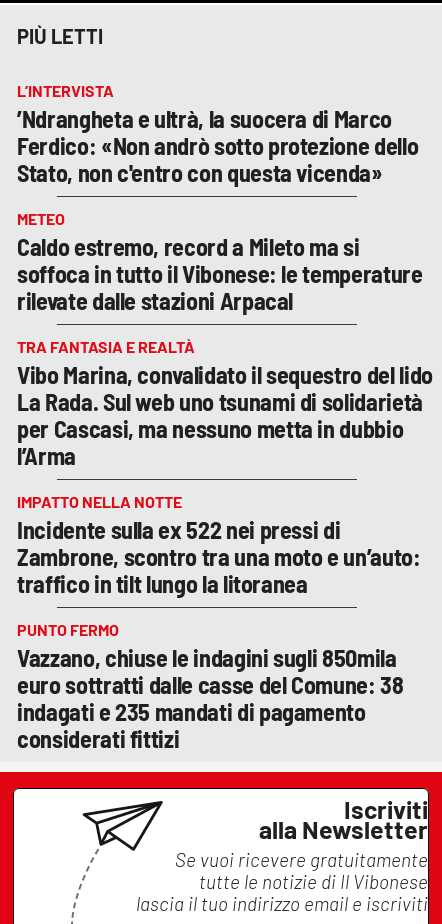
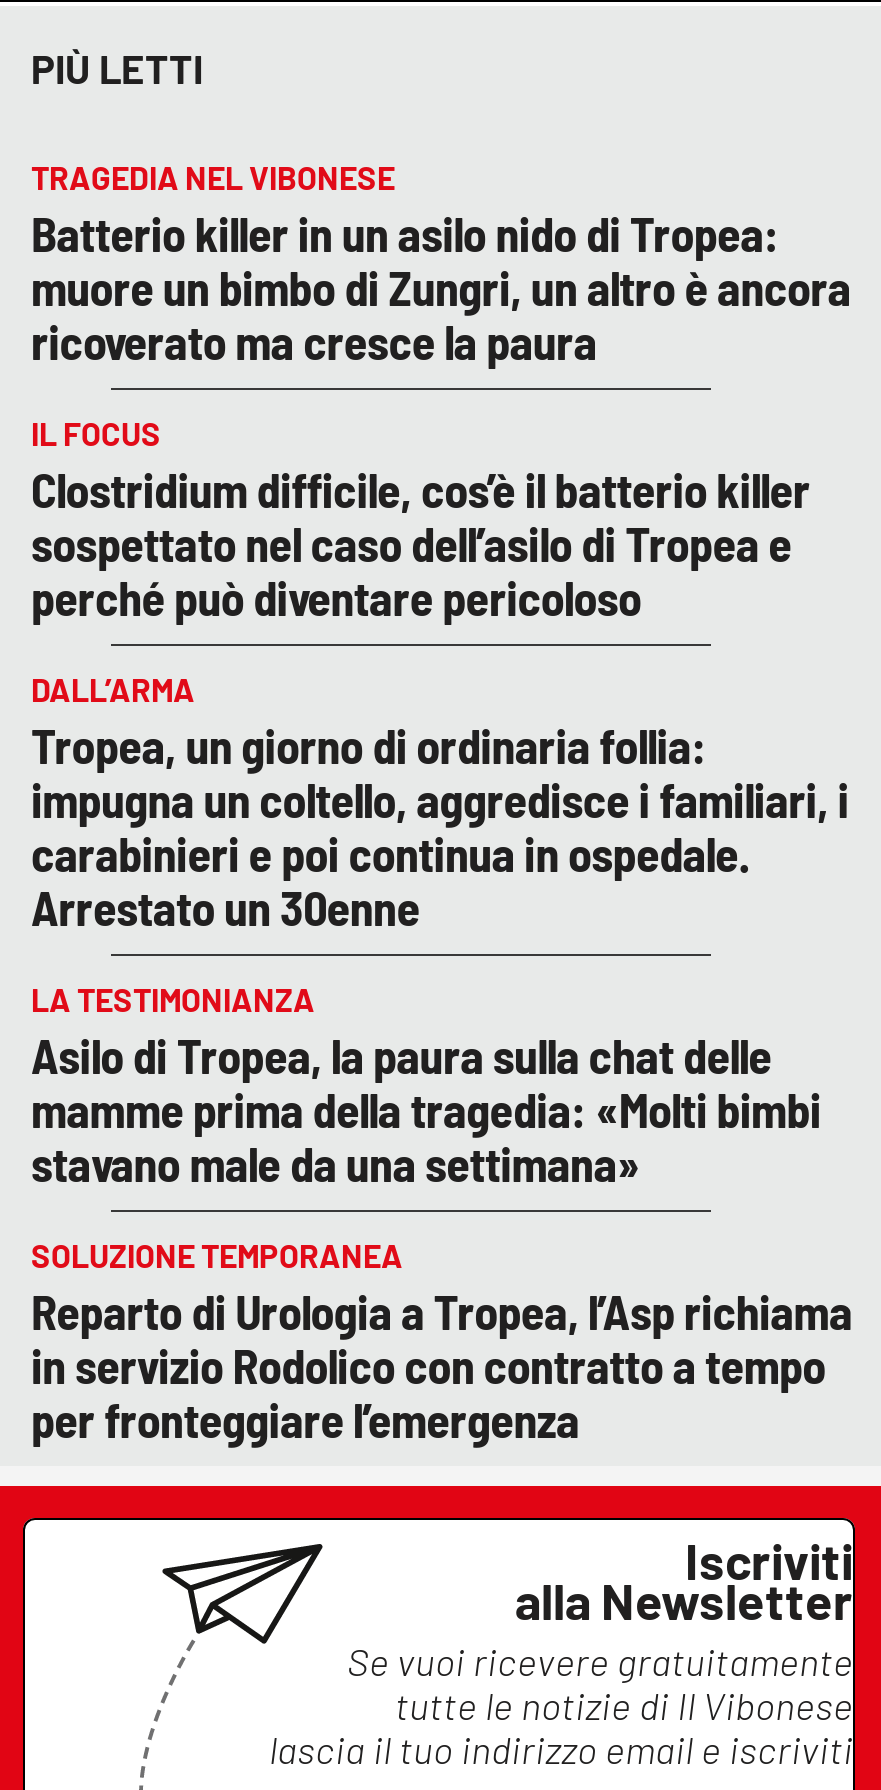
[17,81,418,187] L’INTERVISTA | ’Ndrangheta e ultrà, la suocera di Marco | Ferdico: «Non andrò sotto protezione dello | Stato, non c'entro con questa vicenda» -> [31,157,851,369] TRAGEDIA NEL VIBONESE | Batterio killer in un asilo nido di Tropea: | muore un bimbo di Zungri, un altro è ancora | ricoverato ma cresce la paura
[17,209,423,315] METEO | Caldo estremo, record a Mileto ma si | soffoca in tutto il Vibonese: le temperature | rilevate dalle stazioni Arpacal -> [31,413,810,625] IL FOCUS | Clostridium difficile, cos’è il batterio killer | sospettato nel caso dell’asilo di Tropea e | perché può diventare pericoloso
[17,337,433,470] TRA FANTASIA E REALTÀ | Vibo Marina, convalidato il sequestro del lido | La Rada. Sul web uno tsunami di solidarietà | per Cascasi, ma nessuno metta in dubbio | l’Arma -> [31,669,849,935] DALL’ARMA | Tropea, un giorno di ordinaria follia: | impugna un coltello, aggredisce i familiari, i | carabinieri e poi continua in ospedale. | Arrestato un 30enne
[17,492,421,598] IMPATTO NELLA NOTTE | Incidente sulla ex 522 nei pressi di | Zambrone, scontro tra una moto e un’auto: | traffico in tilt lungo la litoranea -> [31,979,821,1191] LA TESTIMONIANZA | Asilo di Tropea, la paura sulla chat delle | mamme prima della tragedia: «Molti bimbi | stavano male da una settimana»
[17,620,404,753] PUNTO FERMO | Vazzano, chiuse le indagini sugli 850mila | euro sottratti dalle casse del Comune: 38 | indagati e 235 mandati di pagamento | considerati fittizi -> [31,1235,852,1447] SOLUZIONE TEMPORANEA | Reparto di Urologia a Tropea, l’Asp richiama | in servizio Rodolico con contratto a tempo | per fronteggiare l’emergenza

